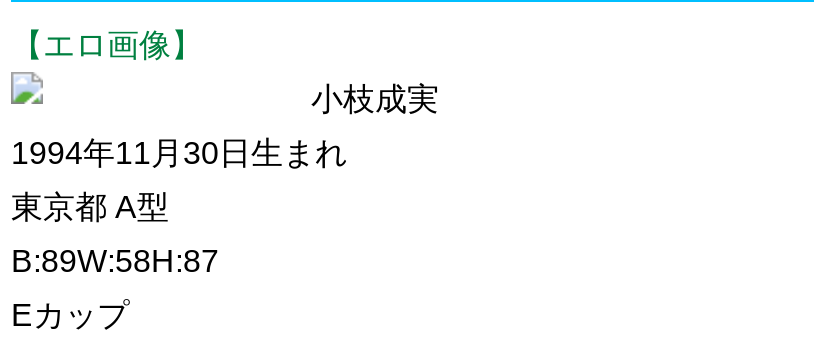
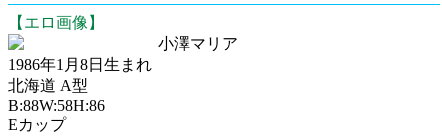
[11,82,439,278] 小枝成実 | 1994年11月30日生まれ | 東京都 A型 | B:89W:58H:87 -> [8,35,238,114] 小澤マリア | 1986年1月8日生まれ | 北海道 A型 | B:88W:58H:86

